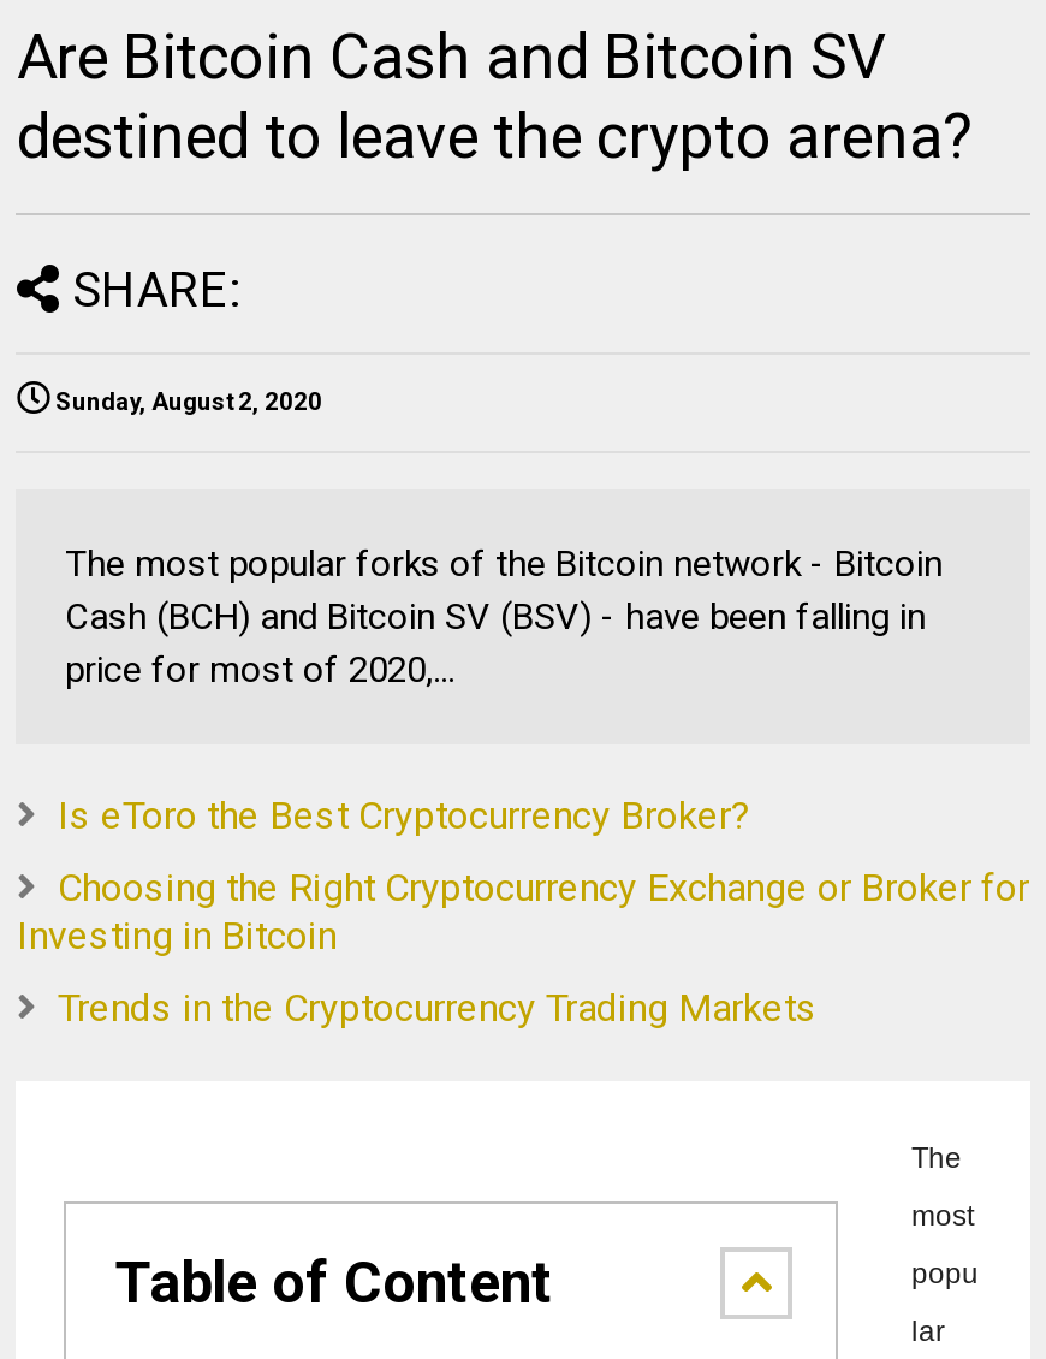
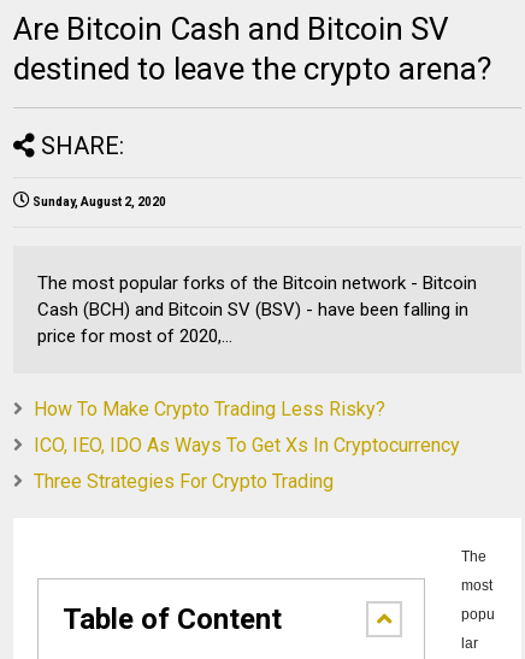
[57,791,750,837] Is eToro the Best Cryptocurrency Broker? -> [34,397,386,420] How To Make Crypto Trading Less Risky?
[17,864,1029,957] Choosing the Right Cryptocurrency Exchange or Broker for | Investing in Bitcoin -> [34,433,460,456] ICO, IEO, IDO As Ways To Get Xs In Cryptocurrency
[57,984,817,1029] Trends in the Cryptocurrency Trading Markets -> [34,469,334,492] Three Strategies For Crypto Trading

